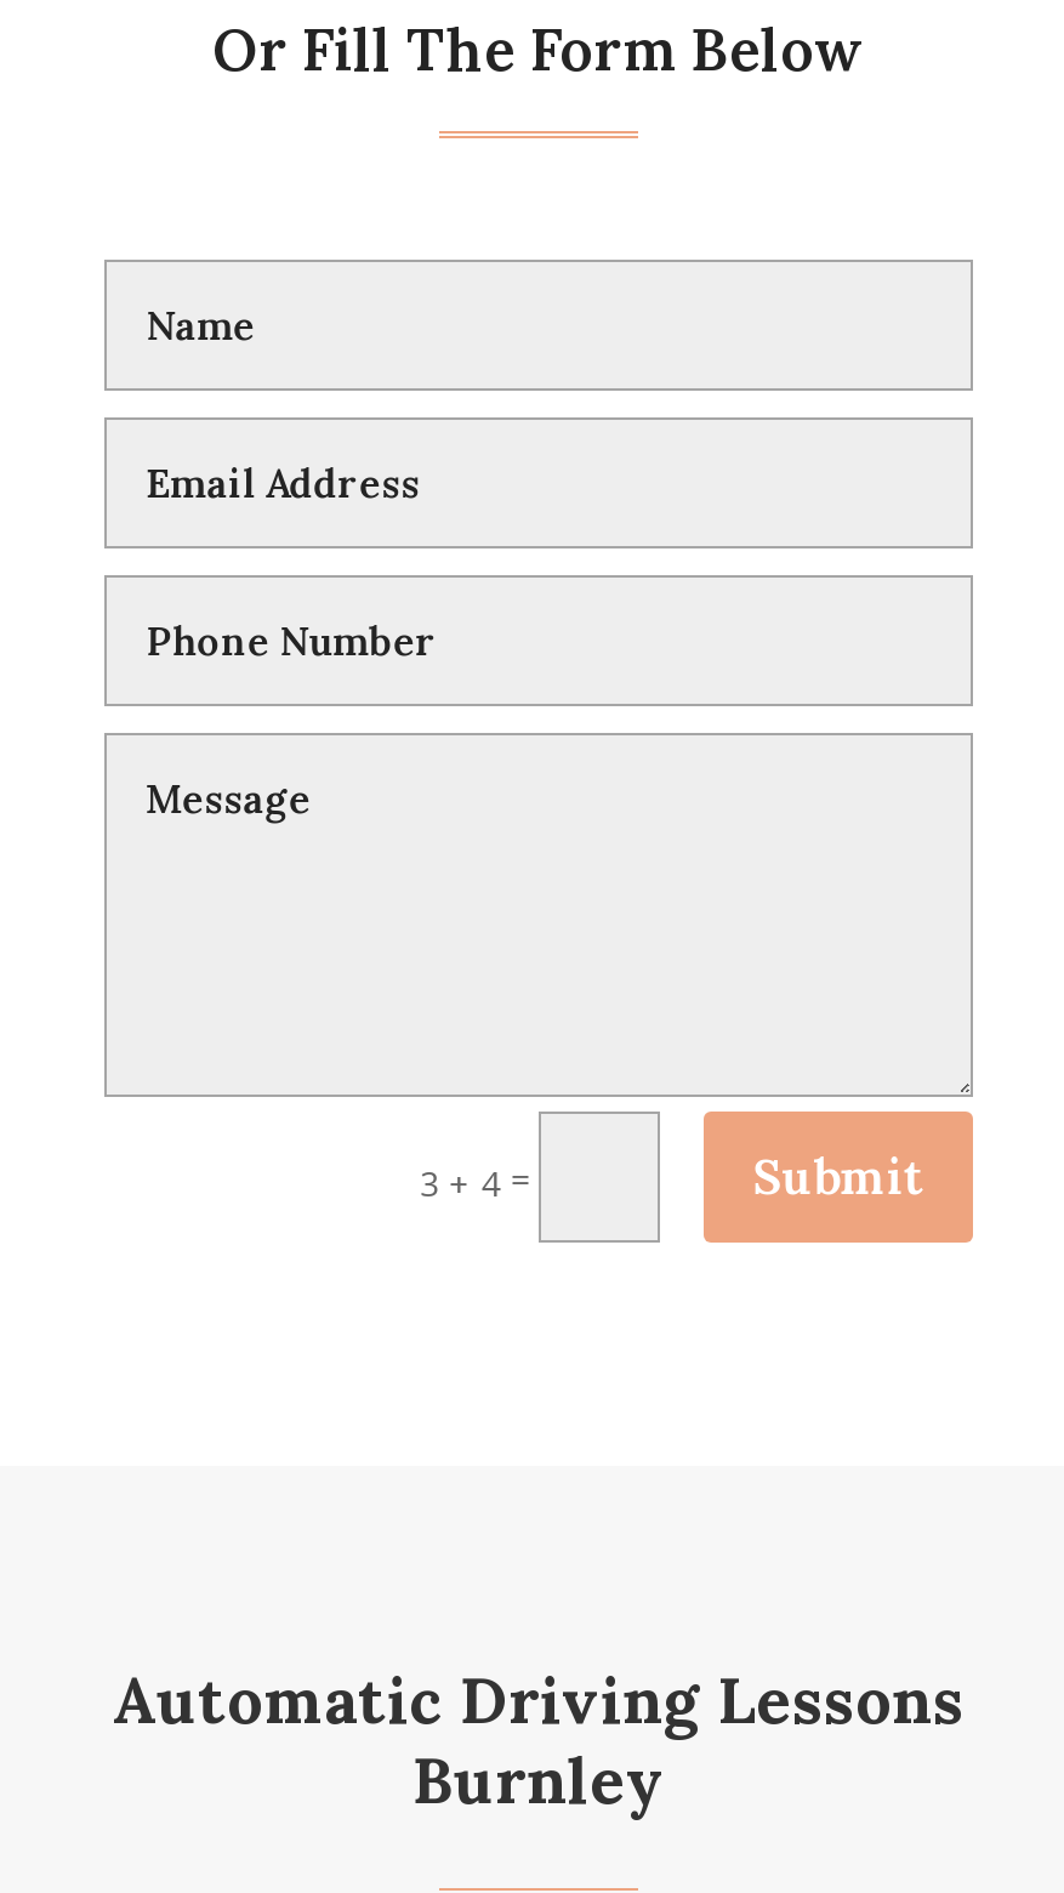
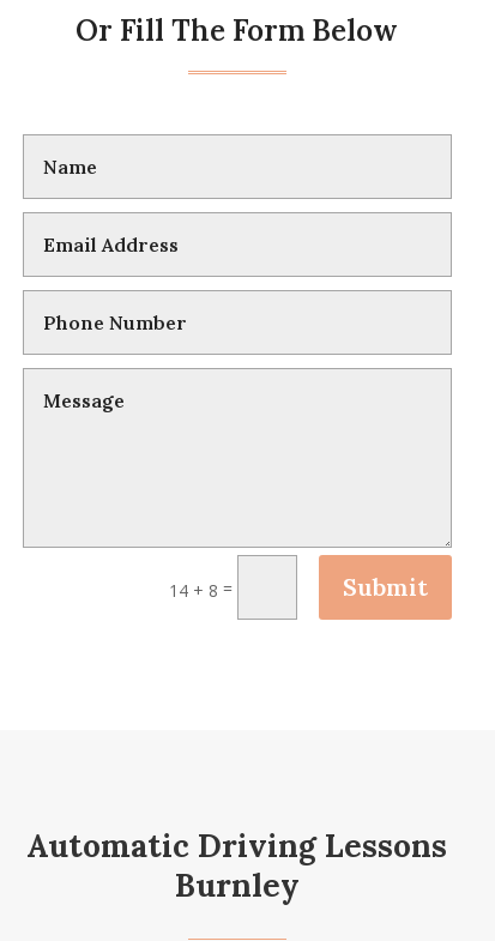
[420,1154,539,1204] 3 + 4 = -> [169,576,238,601] 14 + 8 =

